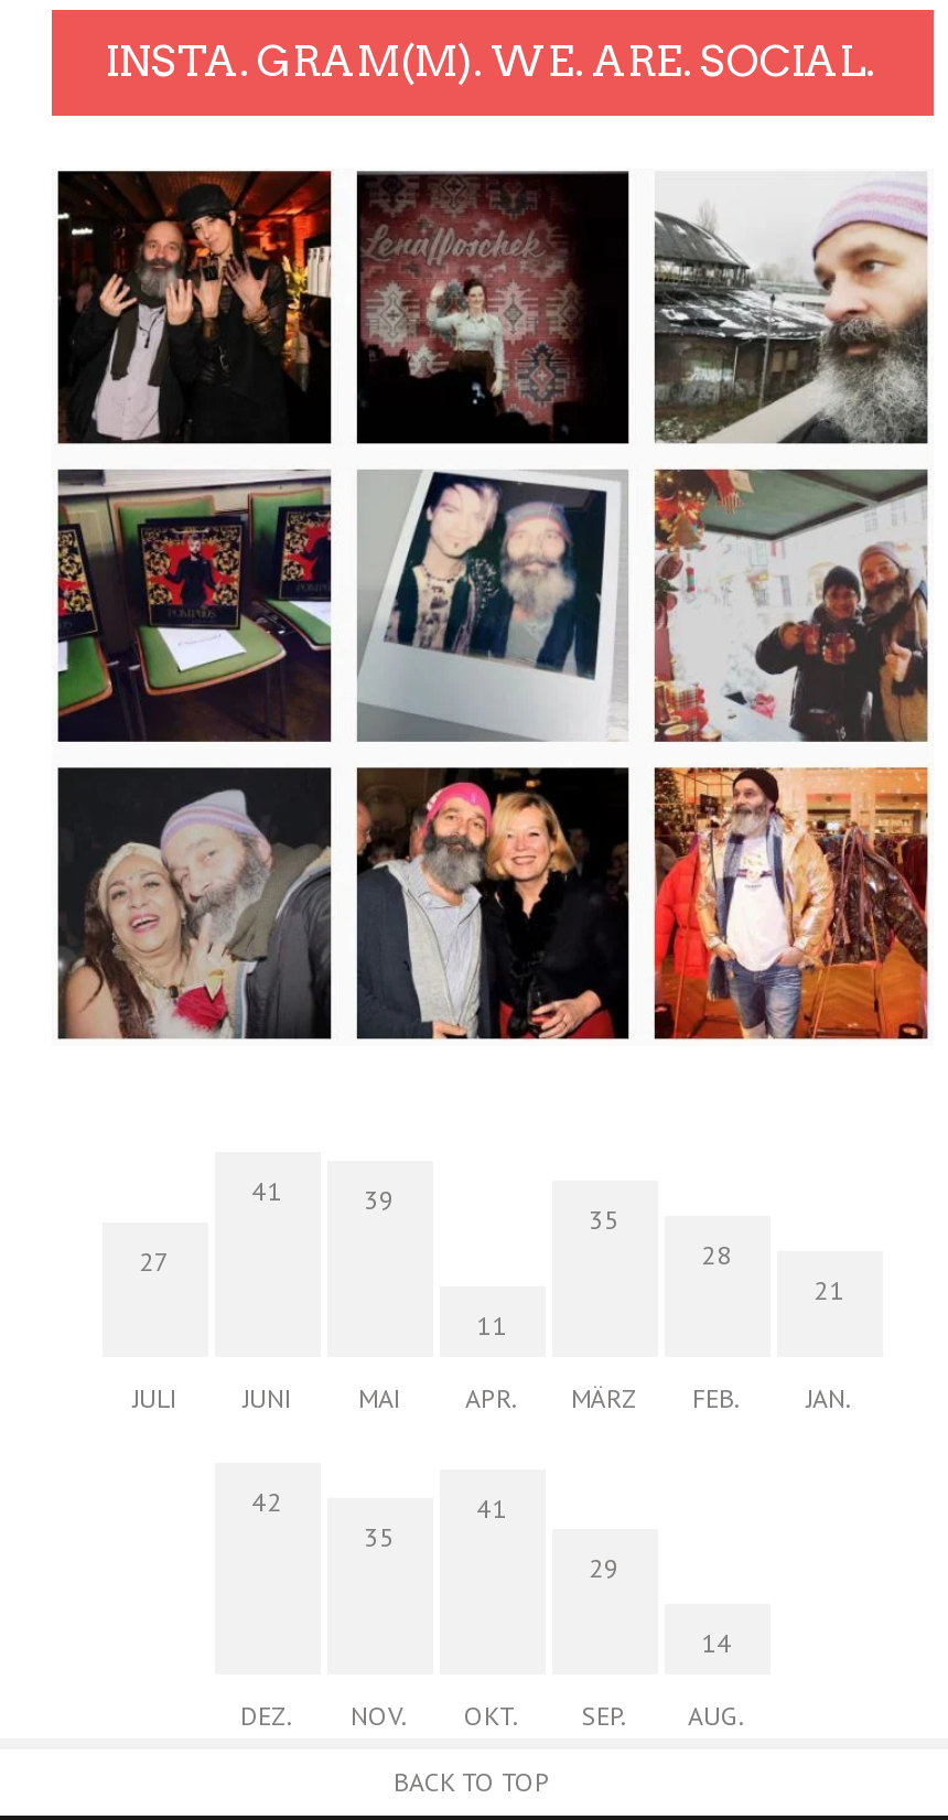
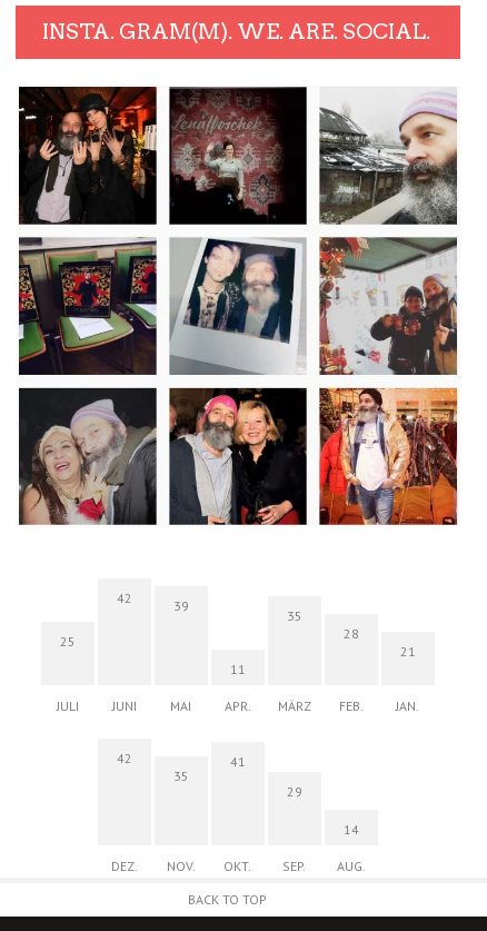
[251,1174,282,1207] 41 -> [116,590,132,607] 42
[139,1244,170,1277] 27 -> [59,633,75,650] 25

